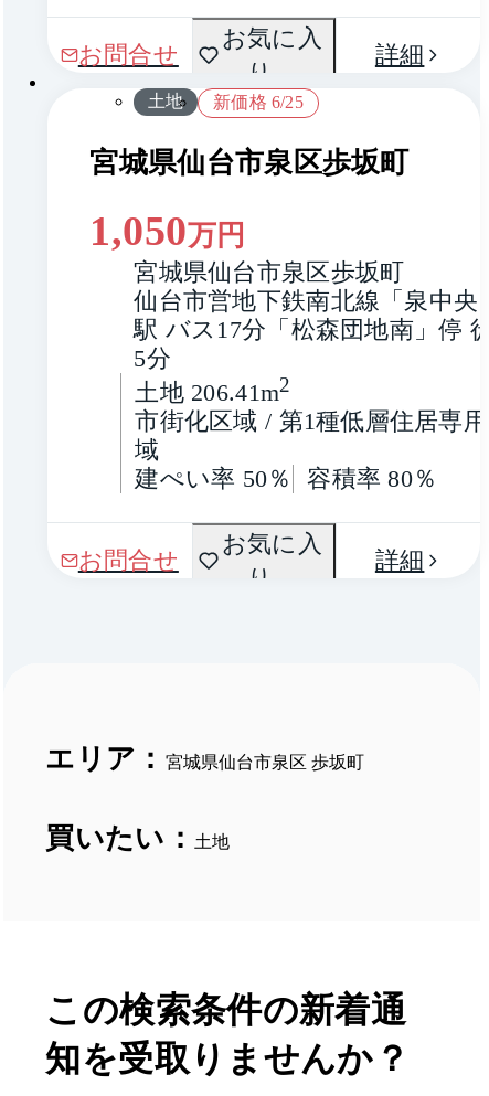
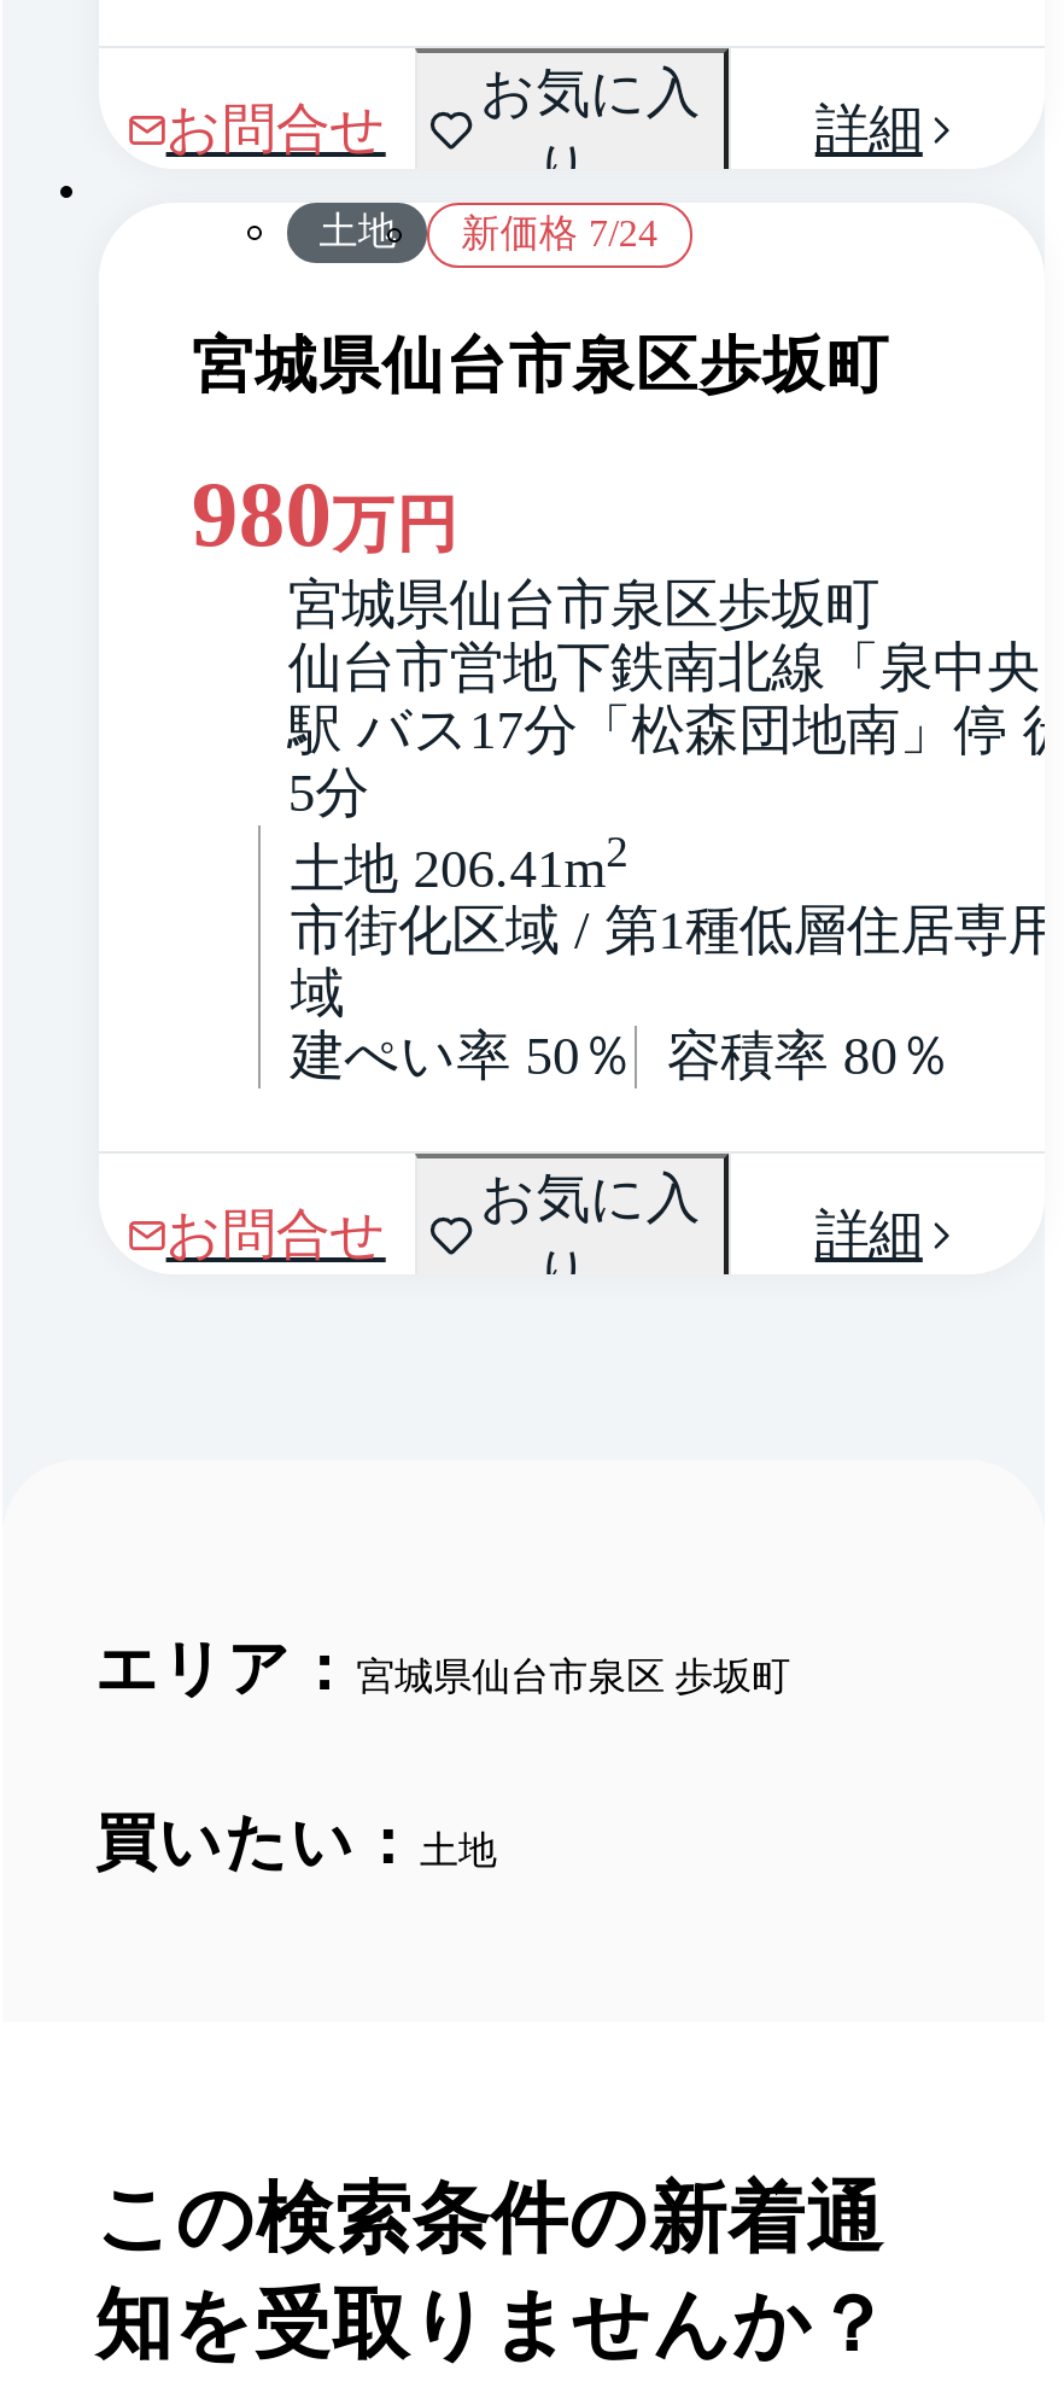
[148,92,303,112] 土地 新価格 6/25 -> [319,211,658,255] 土地 新価格 7/24
[90,207,245,254] 1,050万円 -> [192,463,459,564] 980万円

